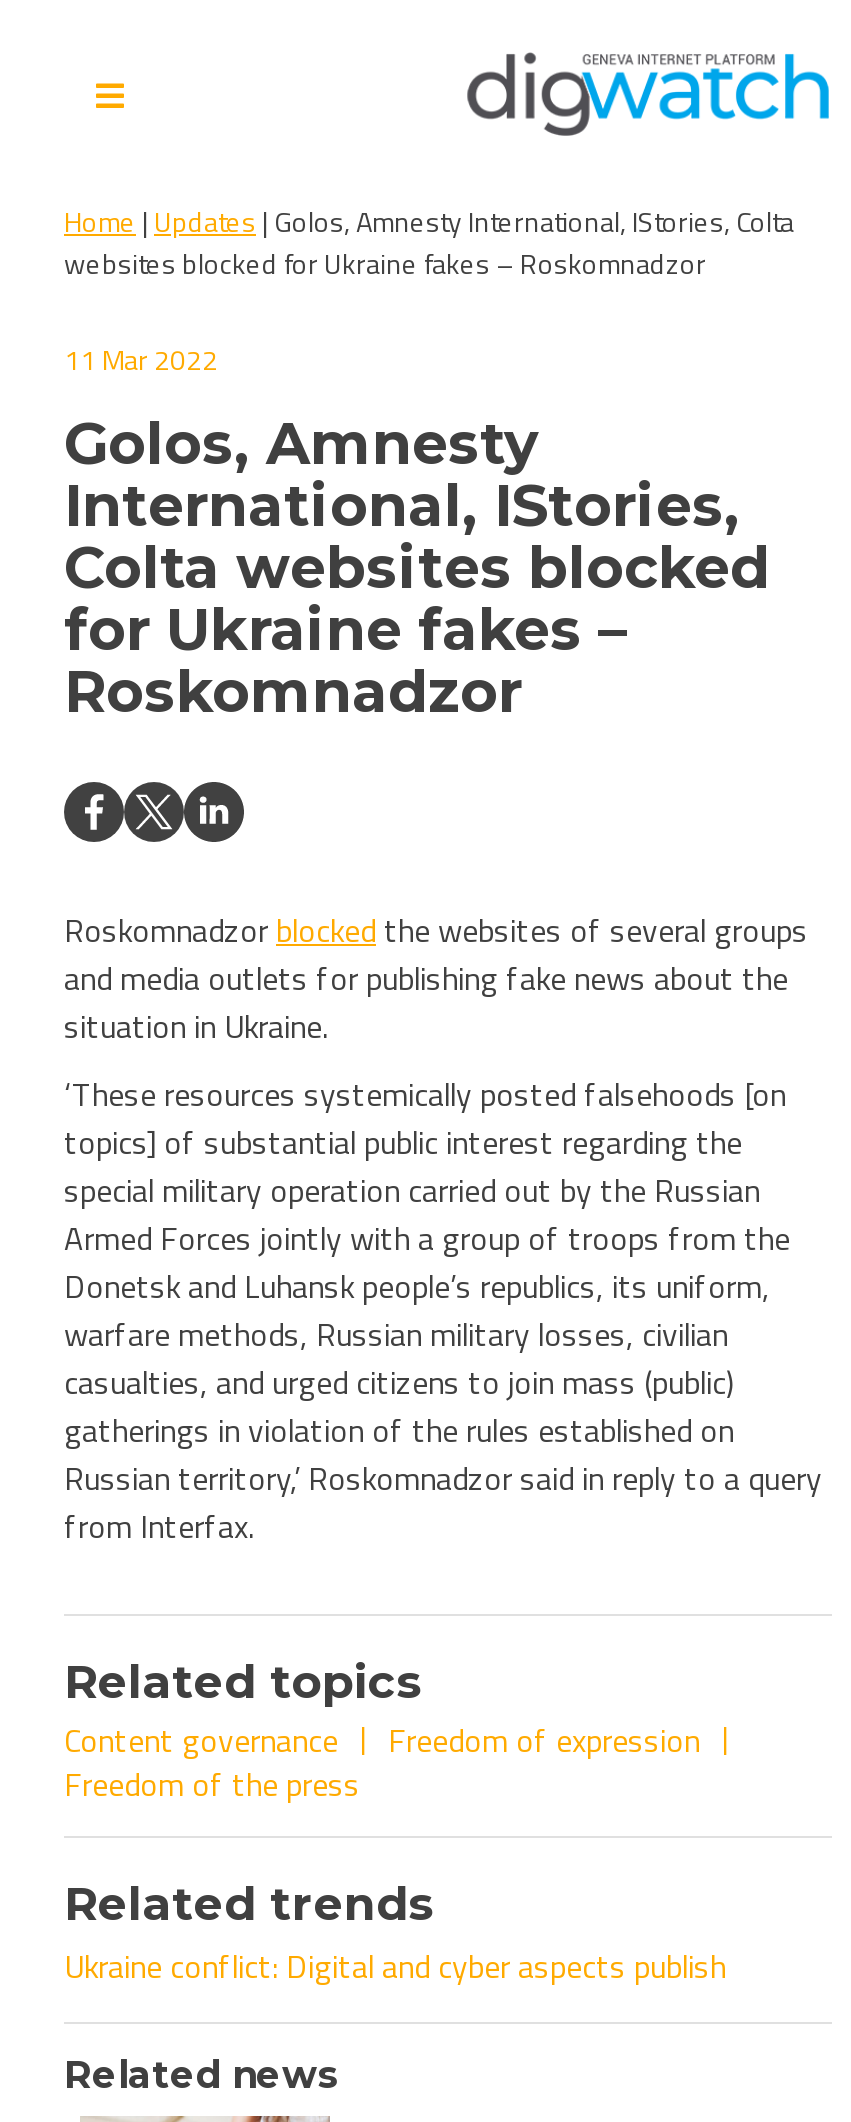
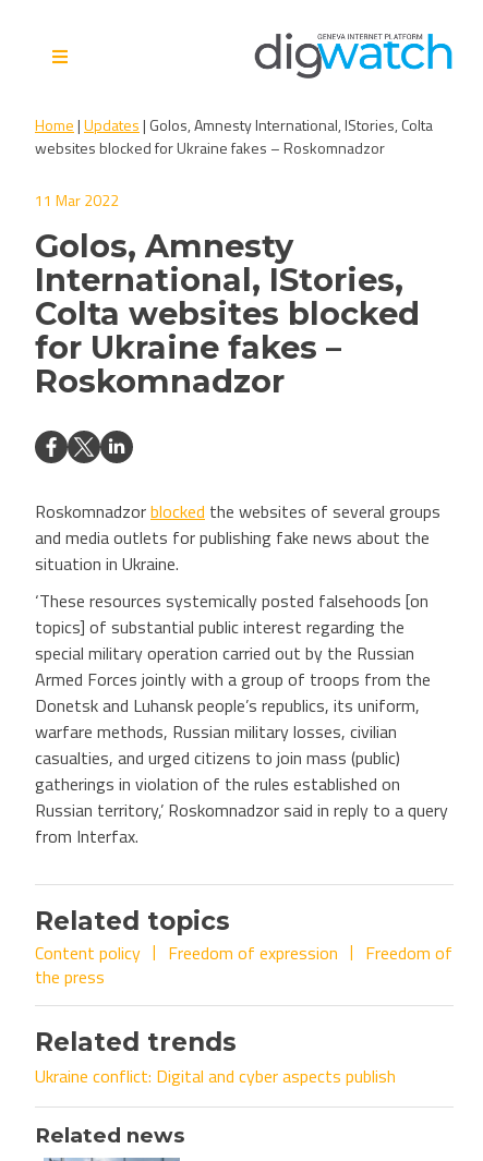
[64,1716,338,1764] Content governance -> [35,940,141,966] Content policy

